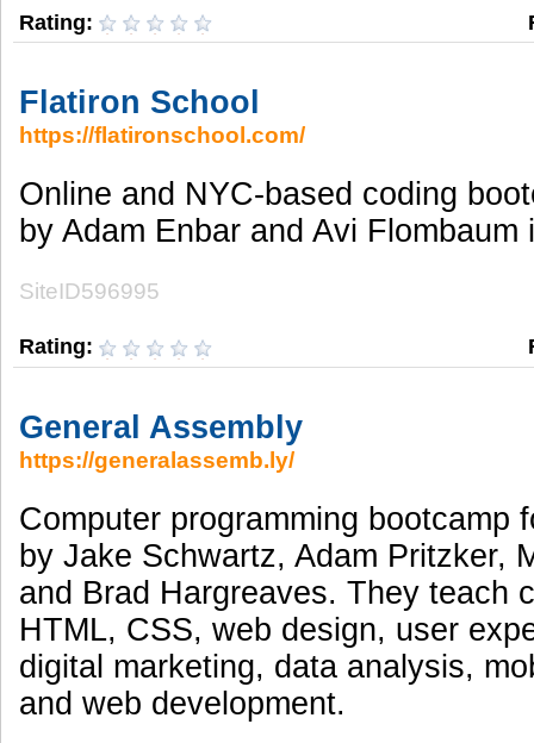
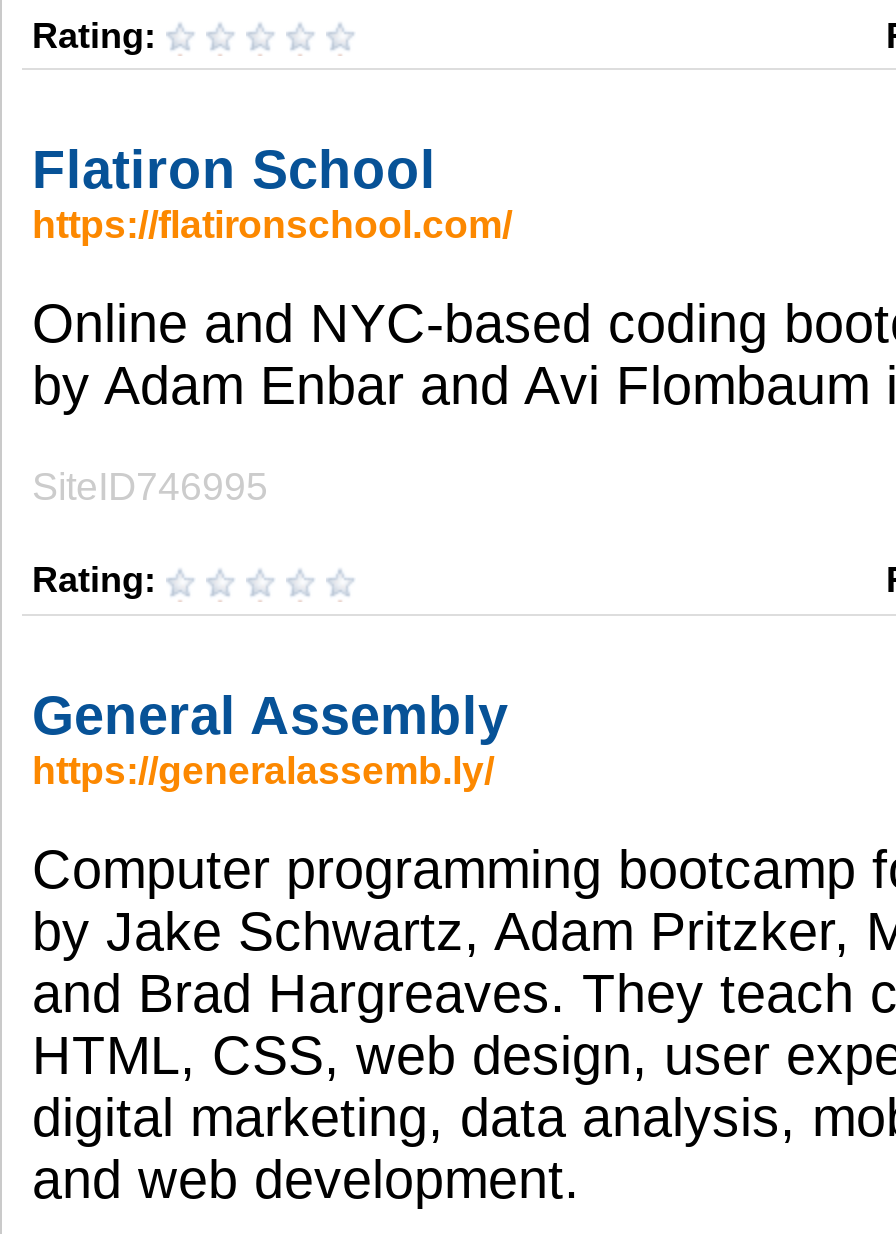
[19,278,160,304] SiteID596995 -> [32,465,268,509] SiteID746995

